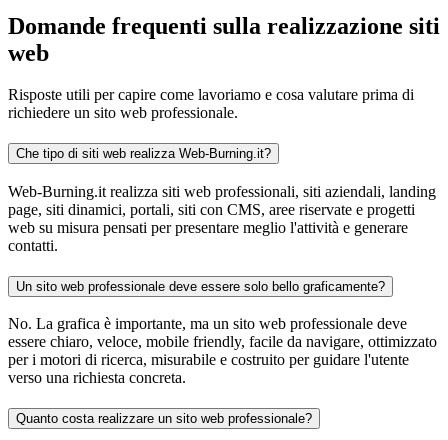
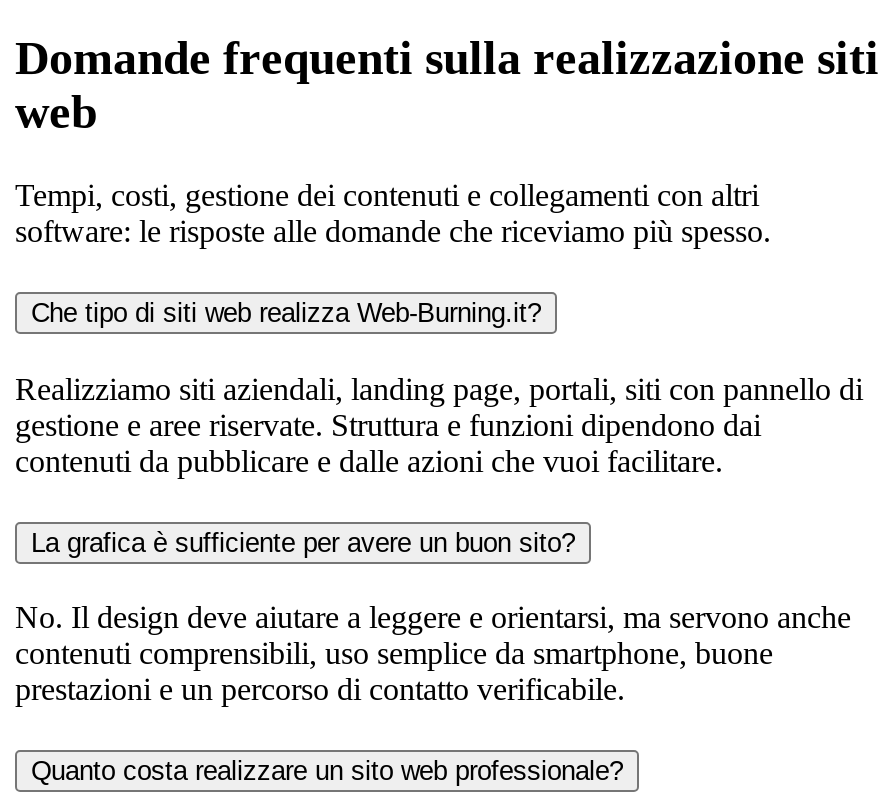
[8,86,414,121] Risposte utili per capire come lavoriamo e cosa valutare prima di | richiedere un sito web professionale. -> [15,179,771,249] Tempi, costi, gestione dei contenuti e collegamenti con altri | software: le risposte alle domande che riceviamo più spesso.
[8,183,436,254] Web-Burning.it realizza siti web professionali, siti aziendali, landing | page, siti dinamici, portali, siti con CMS, aree riservate e progetti | web su misura pensati per presentare meglio l'attività e generare | contatti. -> [15,372,863,478] Realizziamo siti aziendali, landing page, portali, siti con pannello di | gestione e aree riservate. Struttura e funzioni dipendono dai | contenuti da pubblicare e dalle azioni che vuoi facilitare.
[16,279,385,294] Un sito web professionale deve essere solo bello graficamente? -> [31,527,575,557] La grafica è sufficiente per avere un buon sito?
[8,315,437,386] No. La grafica è importante, ma un sito web professionale deve | essere chiaro, veloce, mobile friendly, facile da navigare, ottimizzato | per i motori di ricerca, misurabile e costruito per guidare l'utente | verso una richiesta concreta. -> [15,601,851,707] No. Il design deve aiutare a leggere e orientarsi, ma servono anche | contenuti comprensibili, uso semplice da smartphone, buone | prestazioni e un percorso di contatto verificabile.

